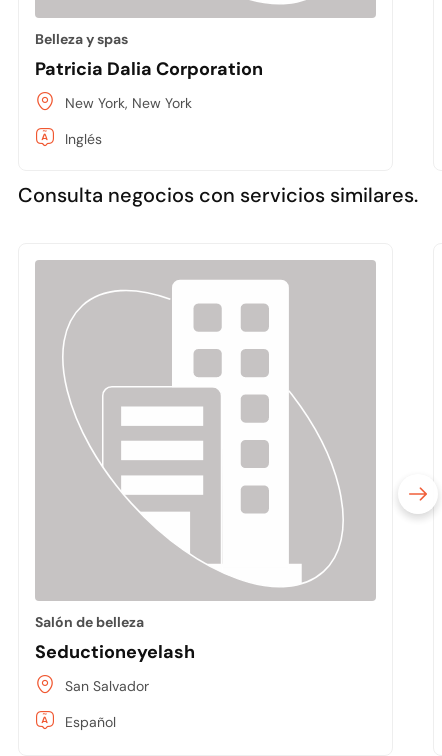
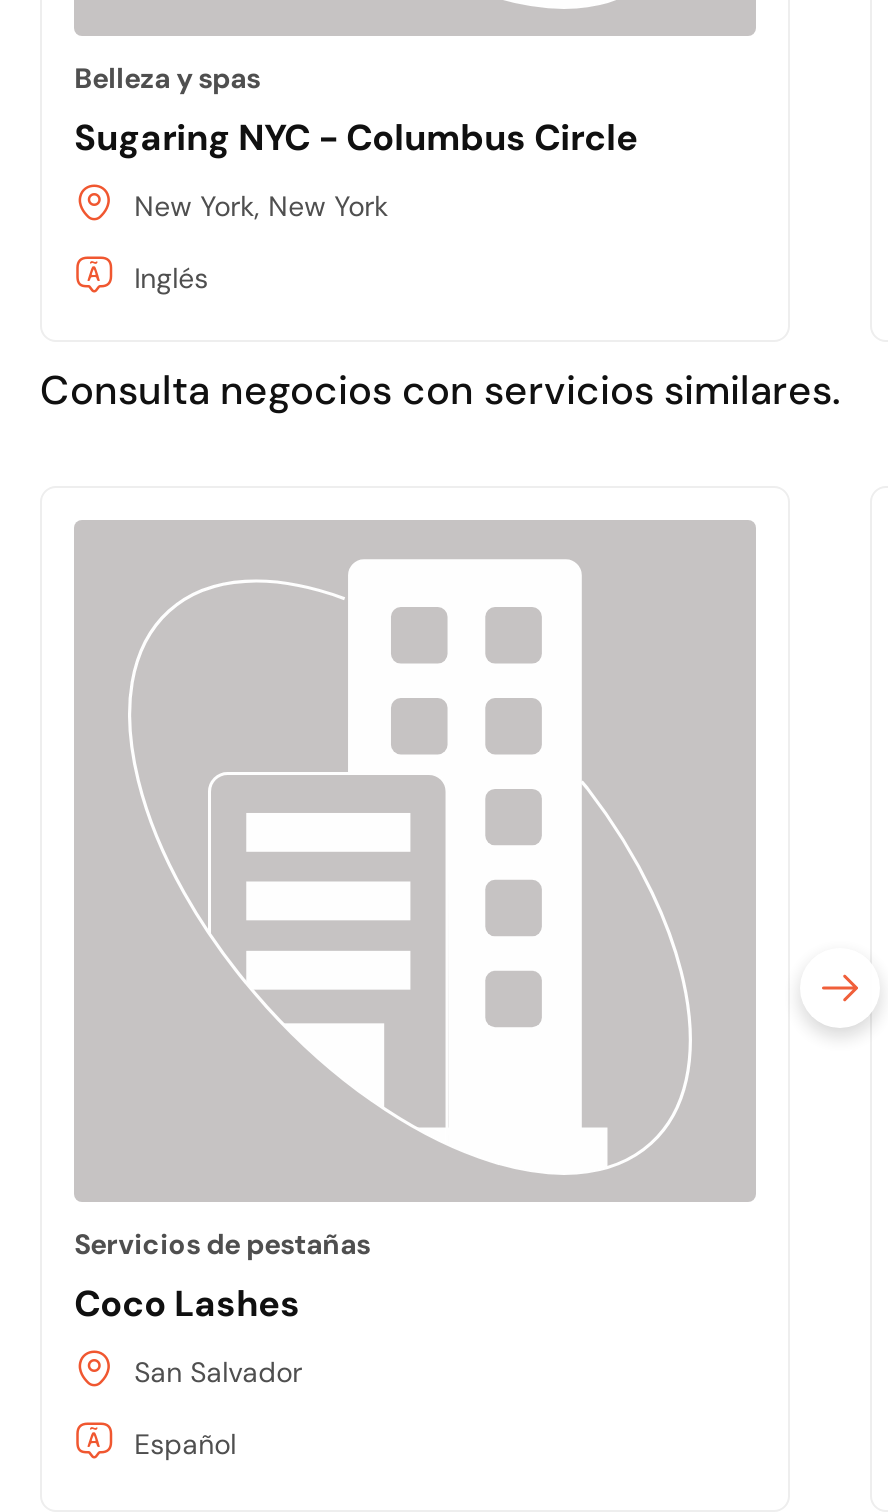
[35,57,263,81] Patricia Dalia Corporation -> [74,114,638,162] Sugaring NYC - Columbus Circle
[35,613,195,664] Salón de belleza | Seductioneyelash -> [74,1226,370,1328] Servicios de pestañas | Coco Lashes

